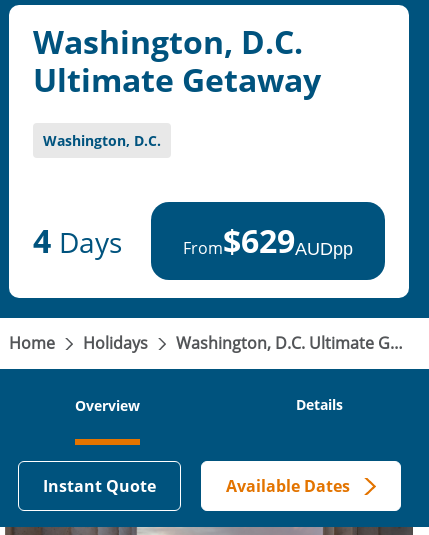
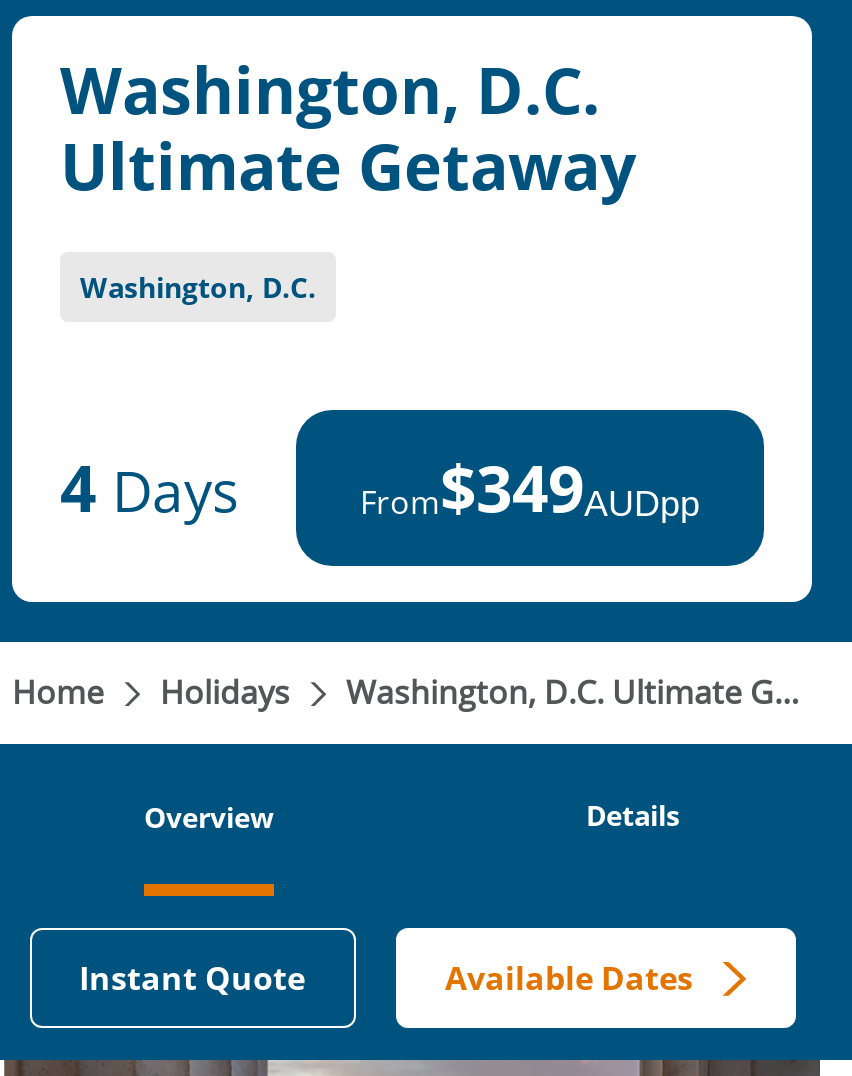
[33,219,353,262] 4 Days From$629AUDpp -> [60,444,700,530] 4 Days From$349AUDpp

